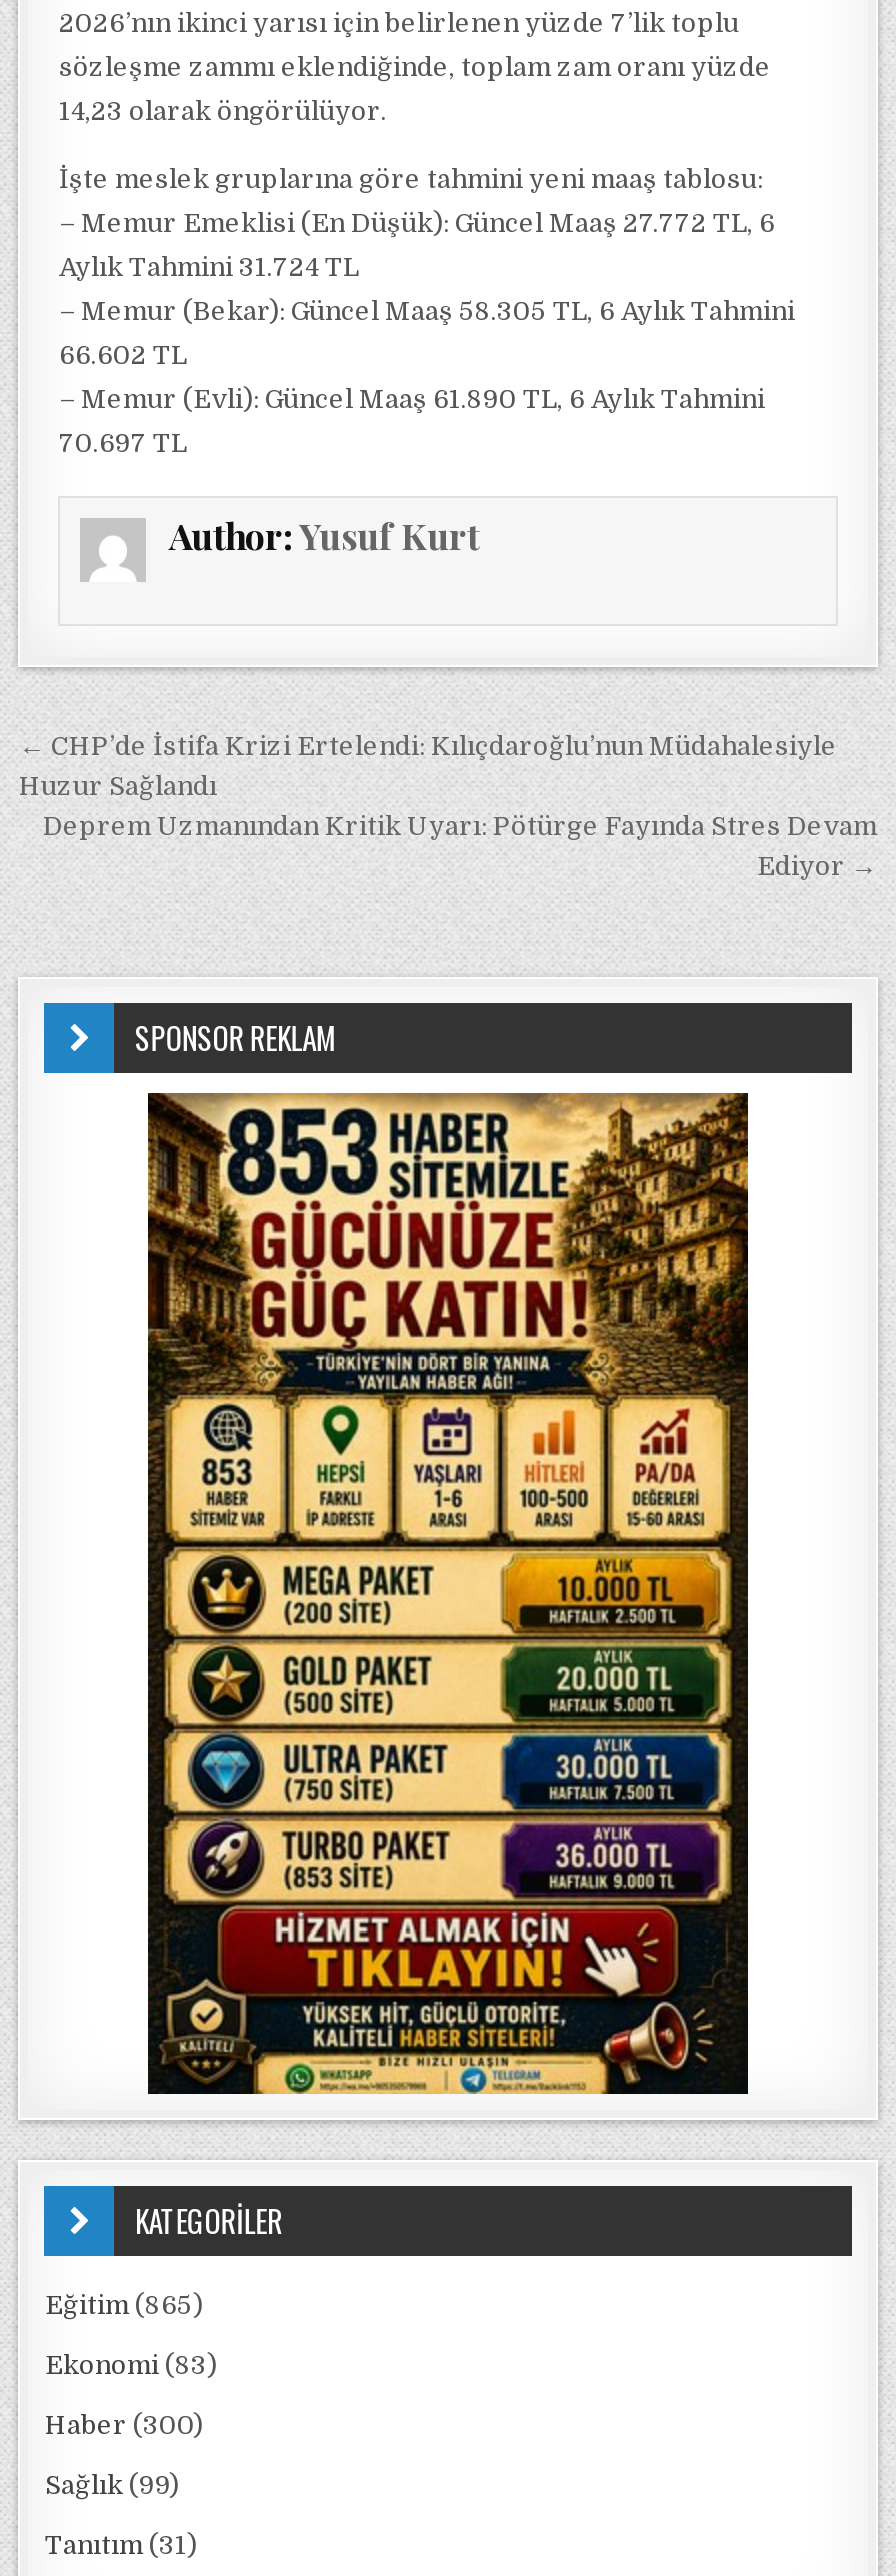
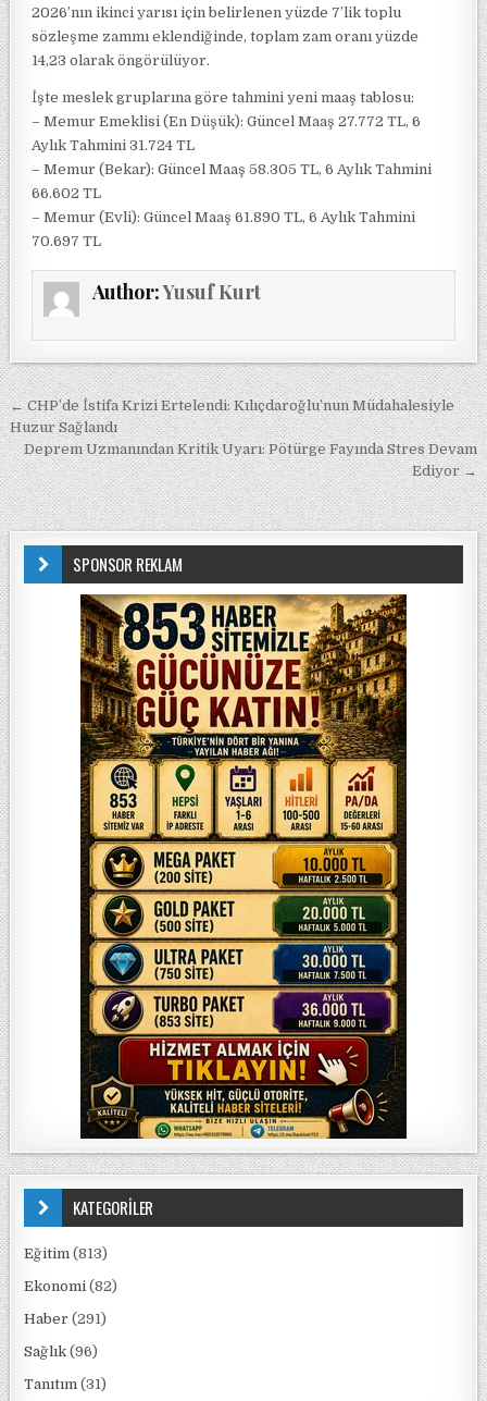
[45,2290,203,2320] Eğitim (865) -> [24,1245,108,1262] Eğitim (813)
[45,2350,217,2380] Ekonomi (83) -> [24,1278,118,1294] Ekonomi (82)
[45,2410,203,2440] Haber (300) -> [24,1311,107,1327] Haber (291)
[45,2470,179,2500] Sağlık (99) -> [24,1343,98,1360] Sağlık (96)

